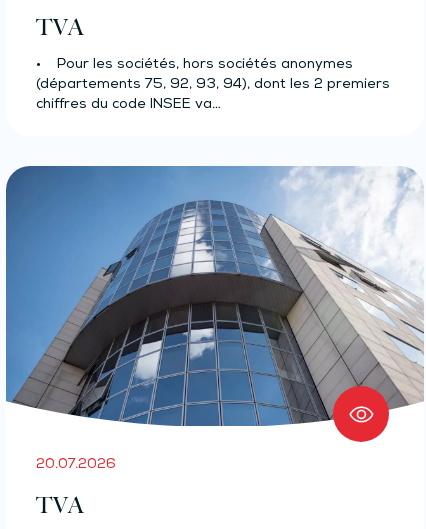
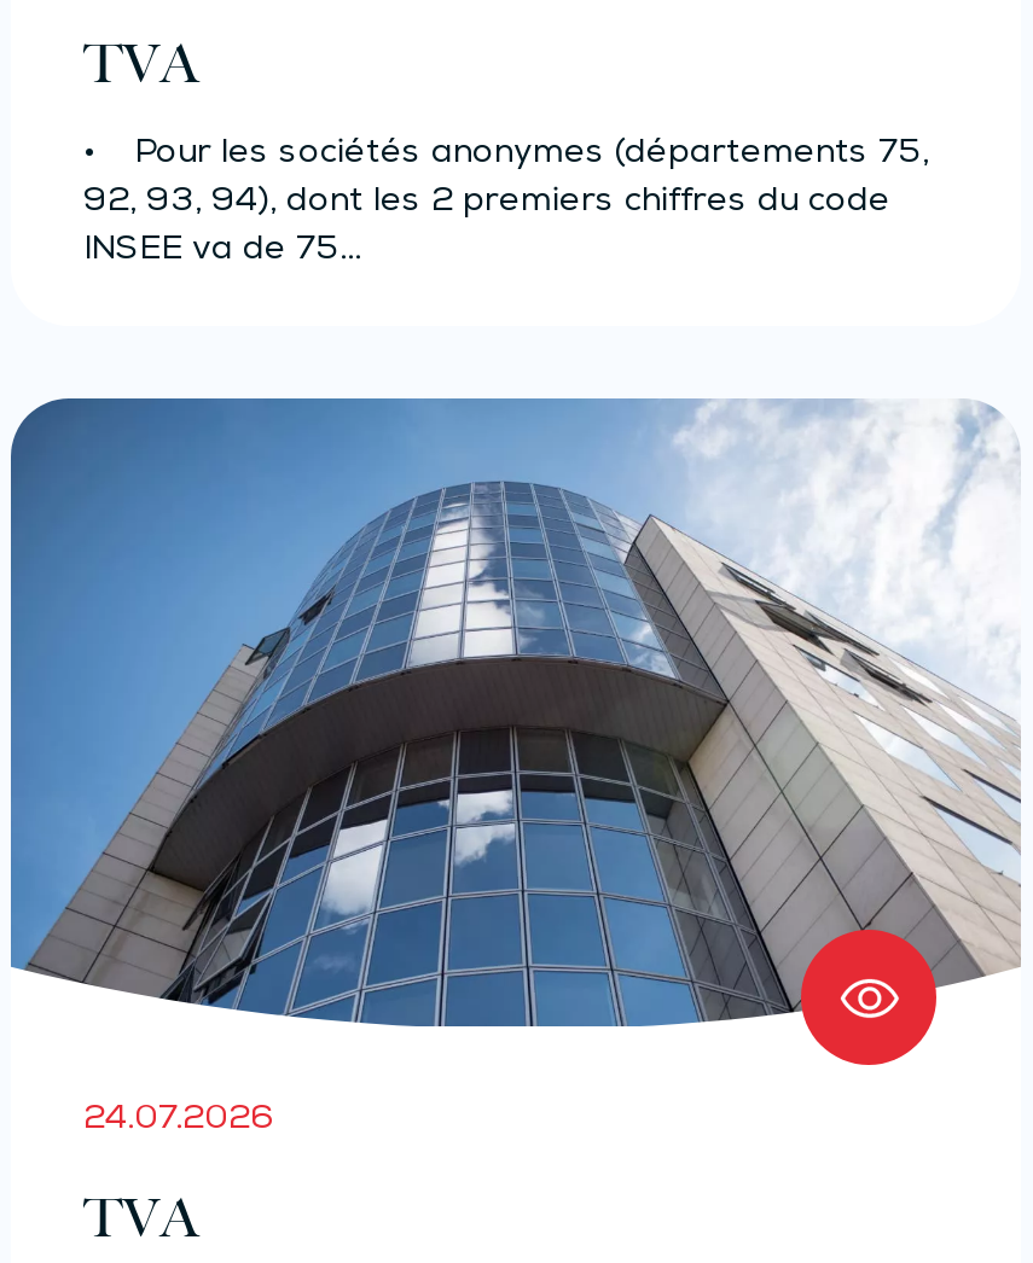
[36,57,390,114] • Pour les sociétés, hors sociétés anonymes | (départements 75, 92, 93, 94), dont les 2 premiers | chiffres du code INSEE va… -> [83,135,929,273] • Pour les sociétés anonymes (départements 75, | 92, 93, 94), dont les 2 premiers chiffres du code | INSEE va de 75…
[36,457,116,474] 20.07.2026 -> [83,1101,274,1142] 24.07.2026

